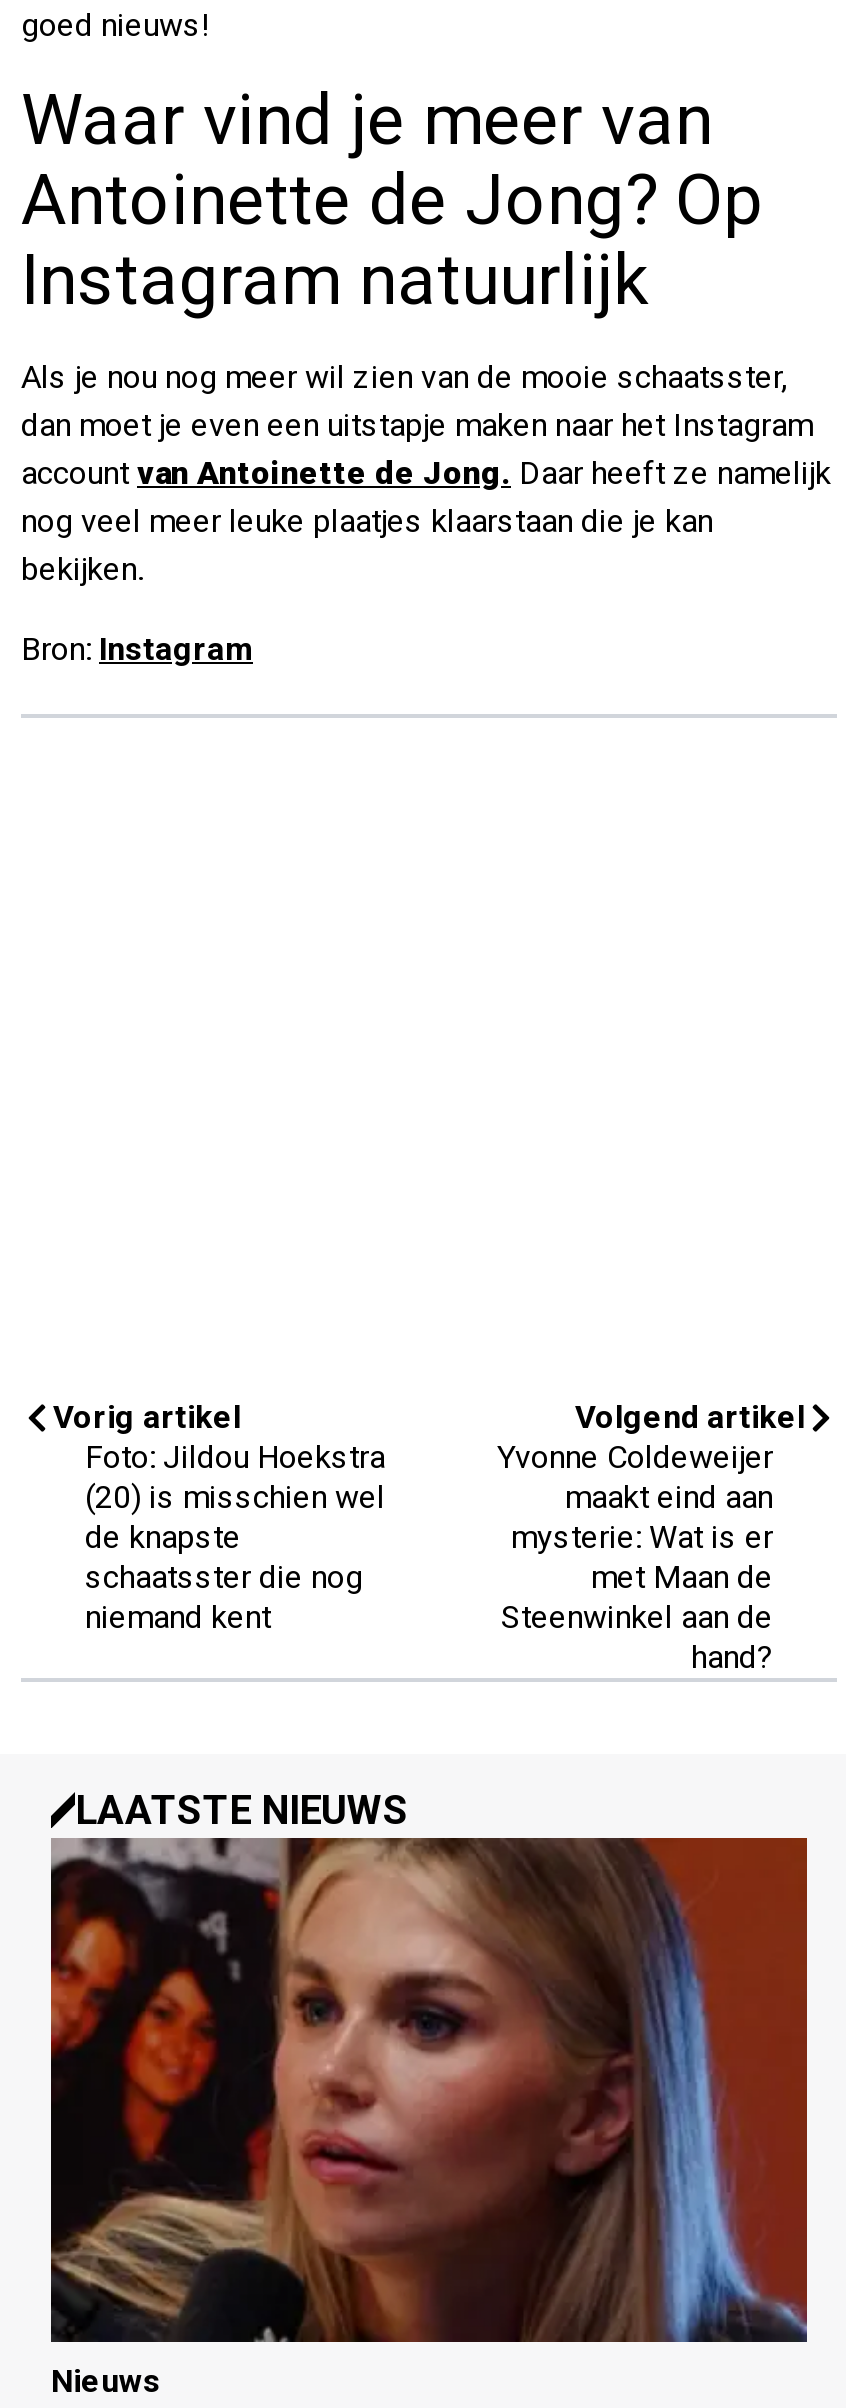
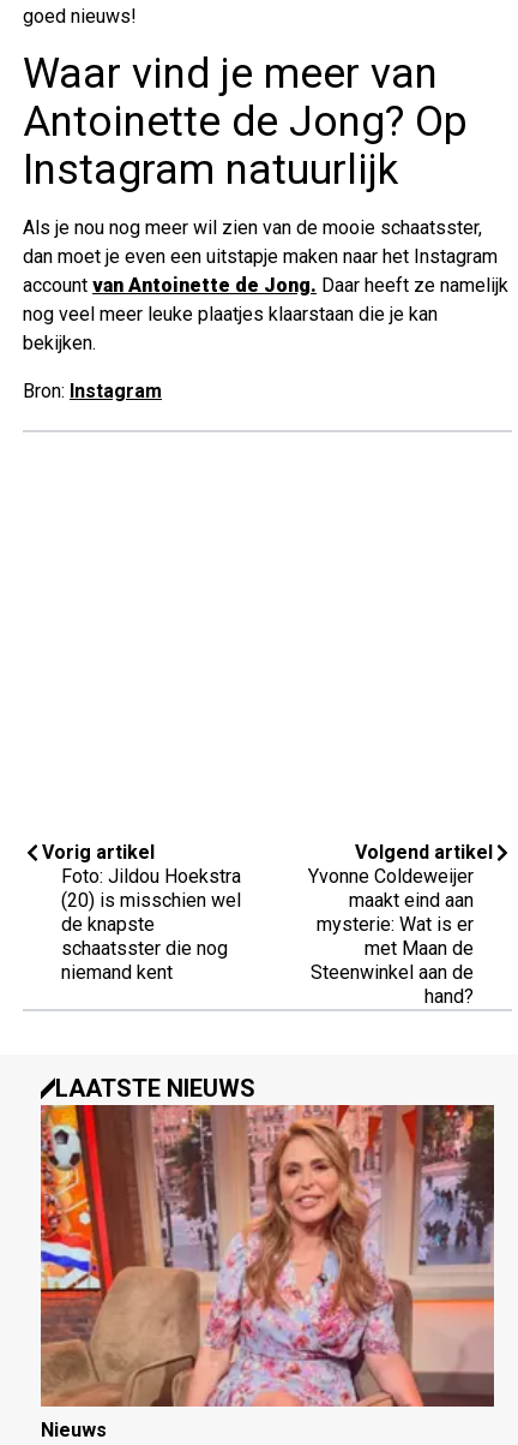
[49,1836,809,2344] [image] -> [40,1104,495,1408] [image]

